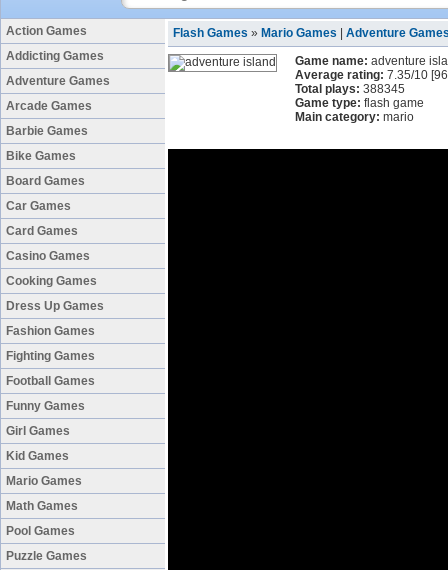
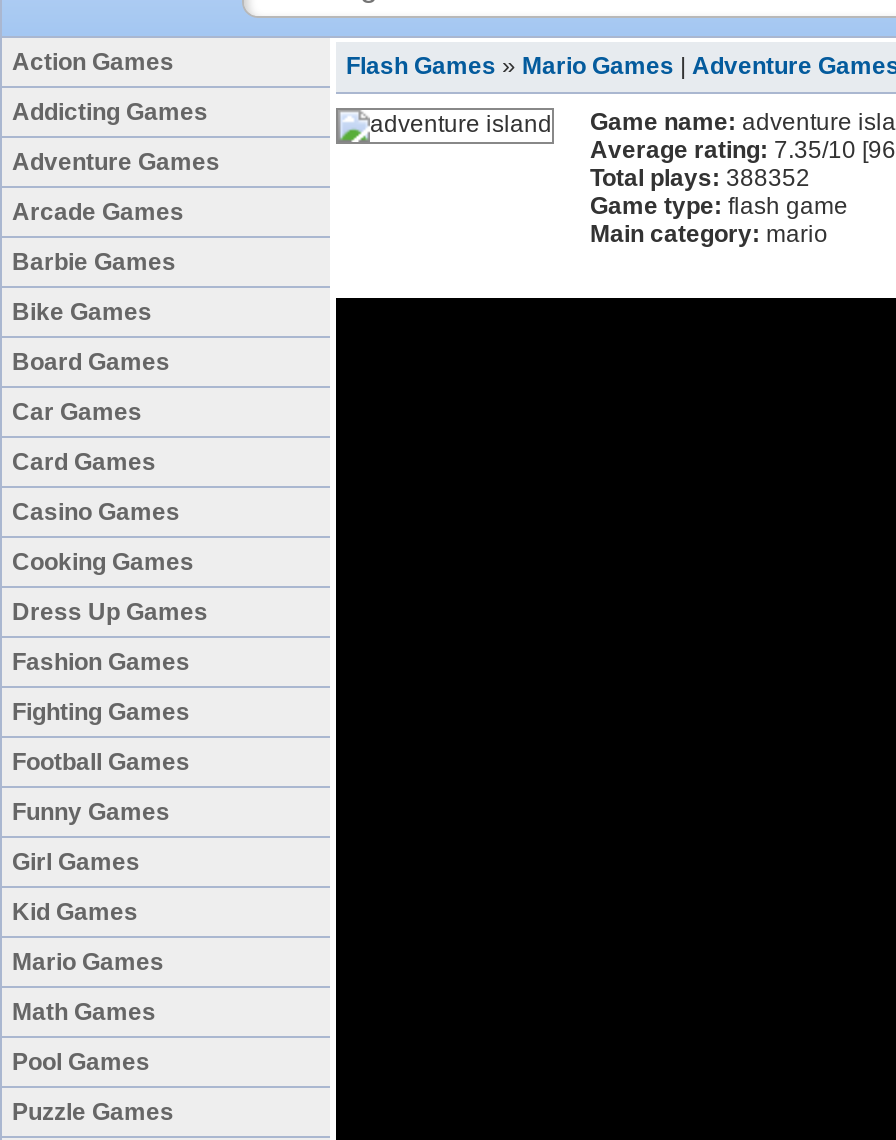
[295,82,405,96] Total plays: 388345 -> [590,164,810,192] Total plays: 388352

